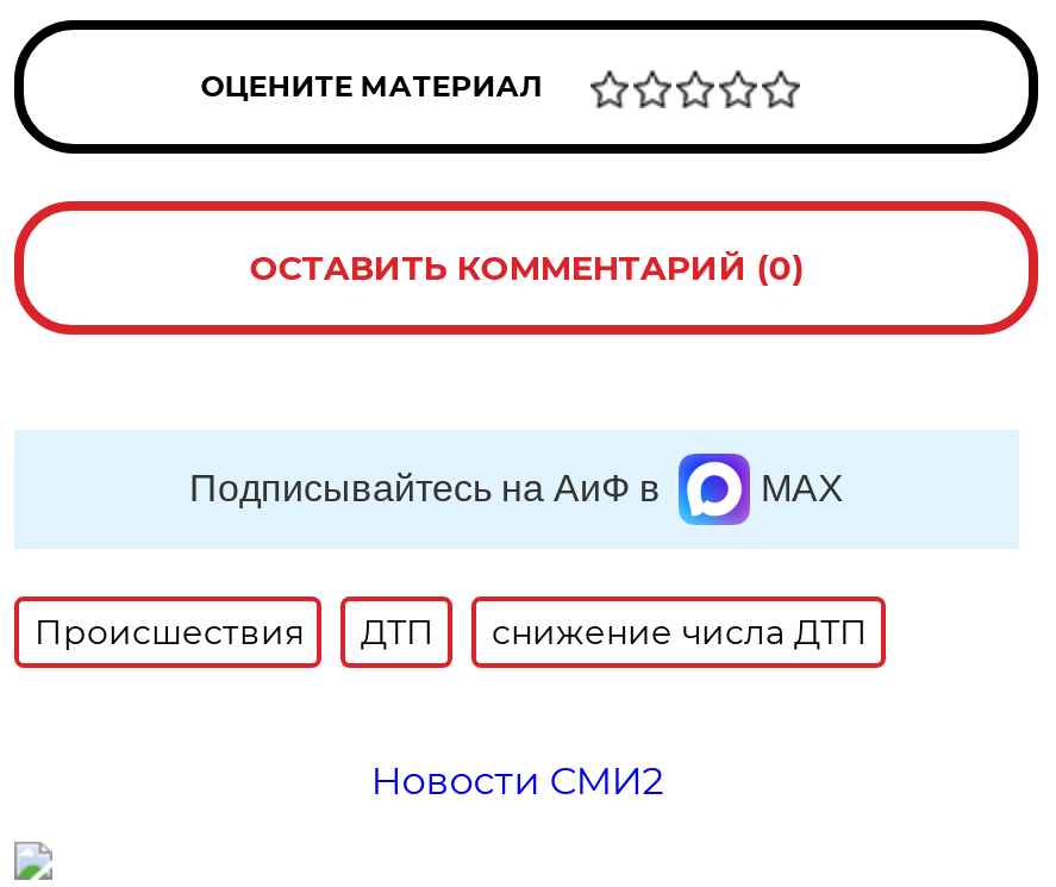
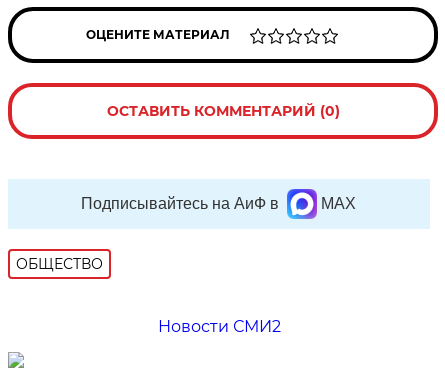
[34,611,868,654] Происшествия | ДТП | снижение числа ДТП -> [16,255,103,273] ОБЩЕСТВО

